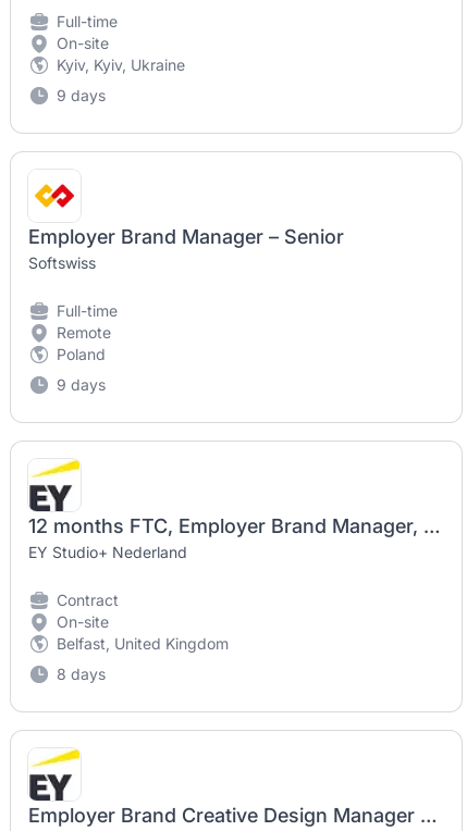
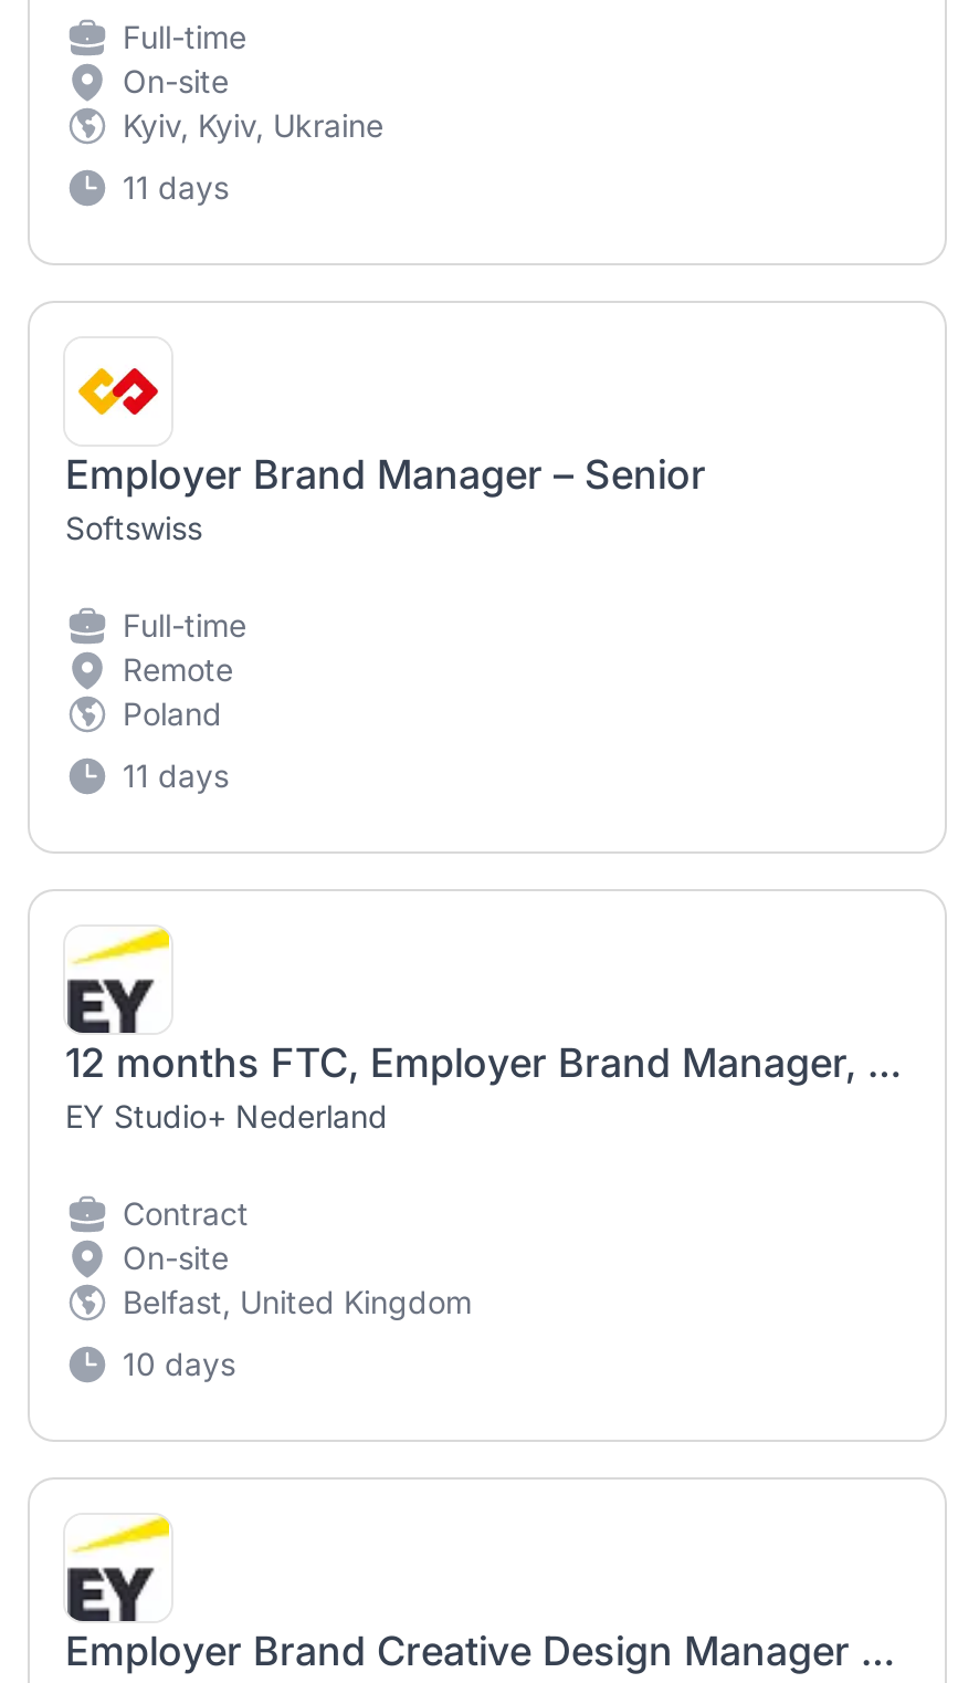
[57,86,106,105] 9 days -> [123,169,229,206] 11 days
[57,376,106,394] 9 days -> [123,757,229,795] 11 days
[57,665,106,683] 8 days -> [123,1345,235,1383] 10 days

